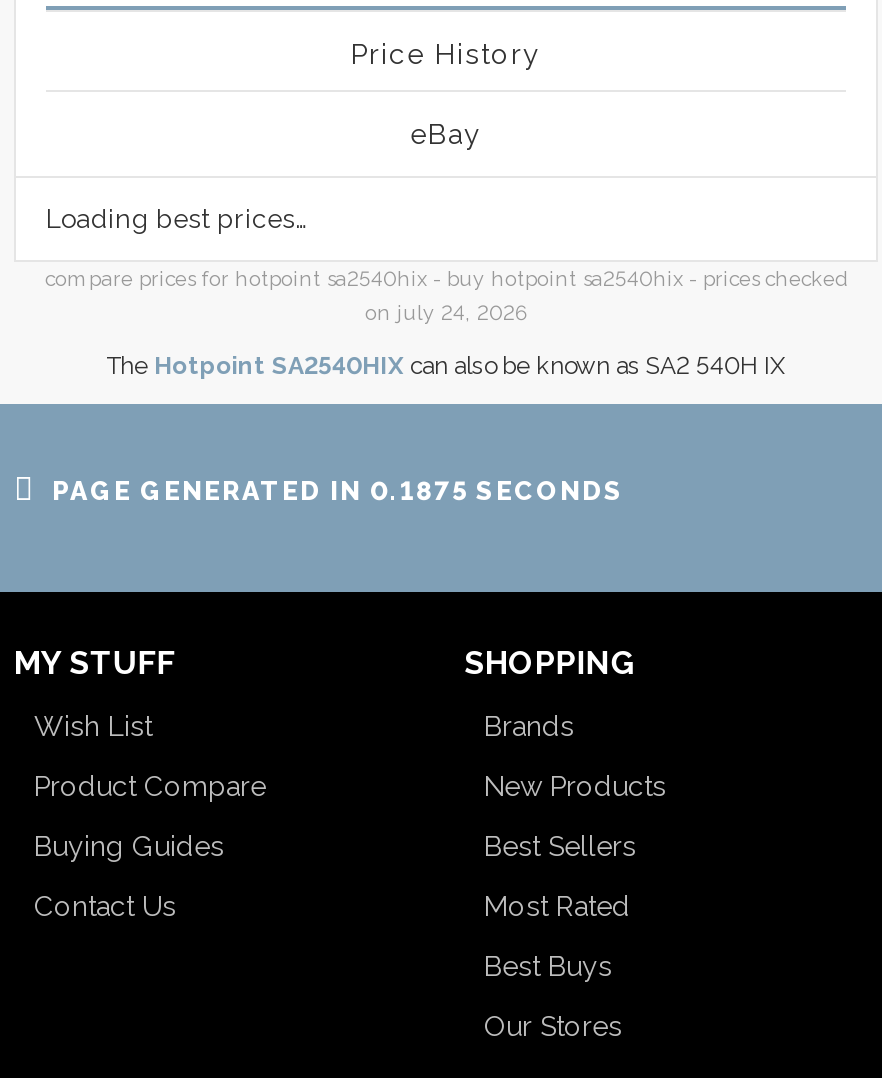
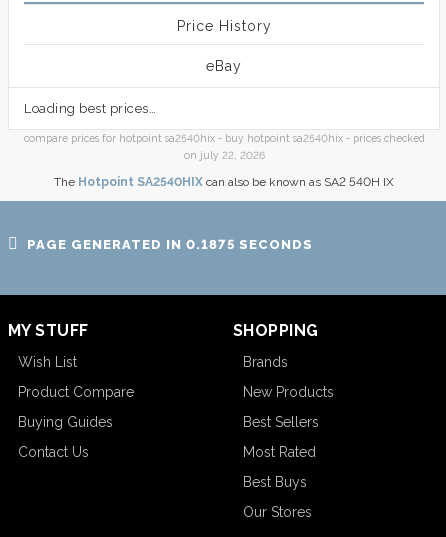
[365,300,527,324] on july 24, 2026 -> [183,149,264,161] on july 22, 2026

